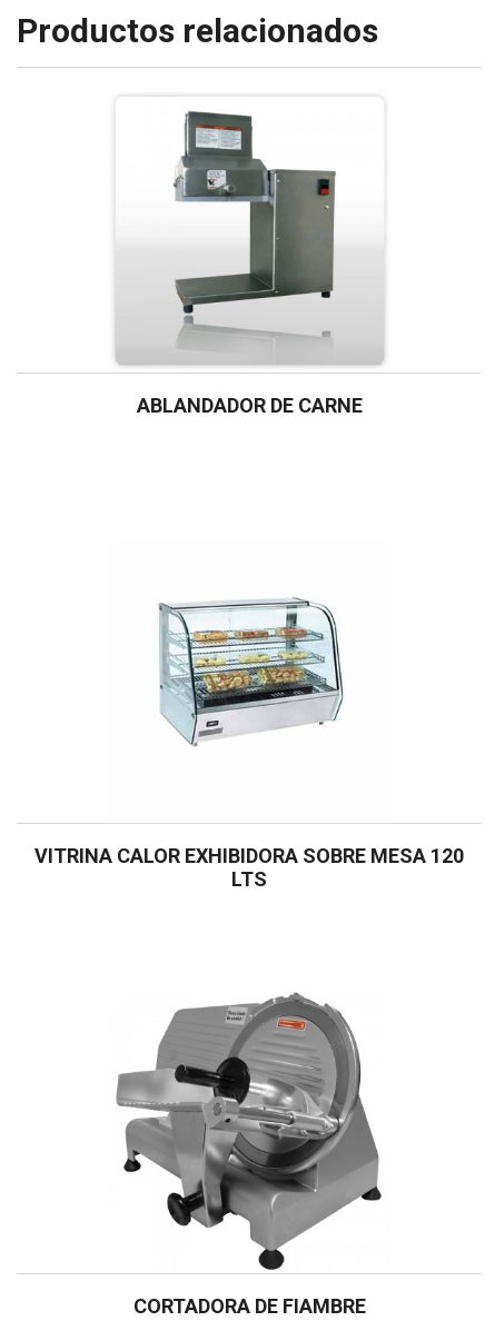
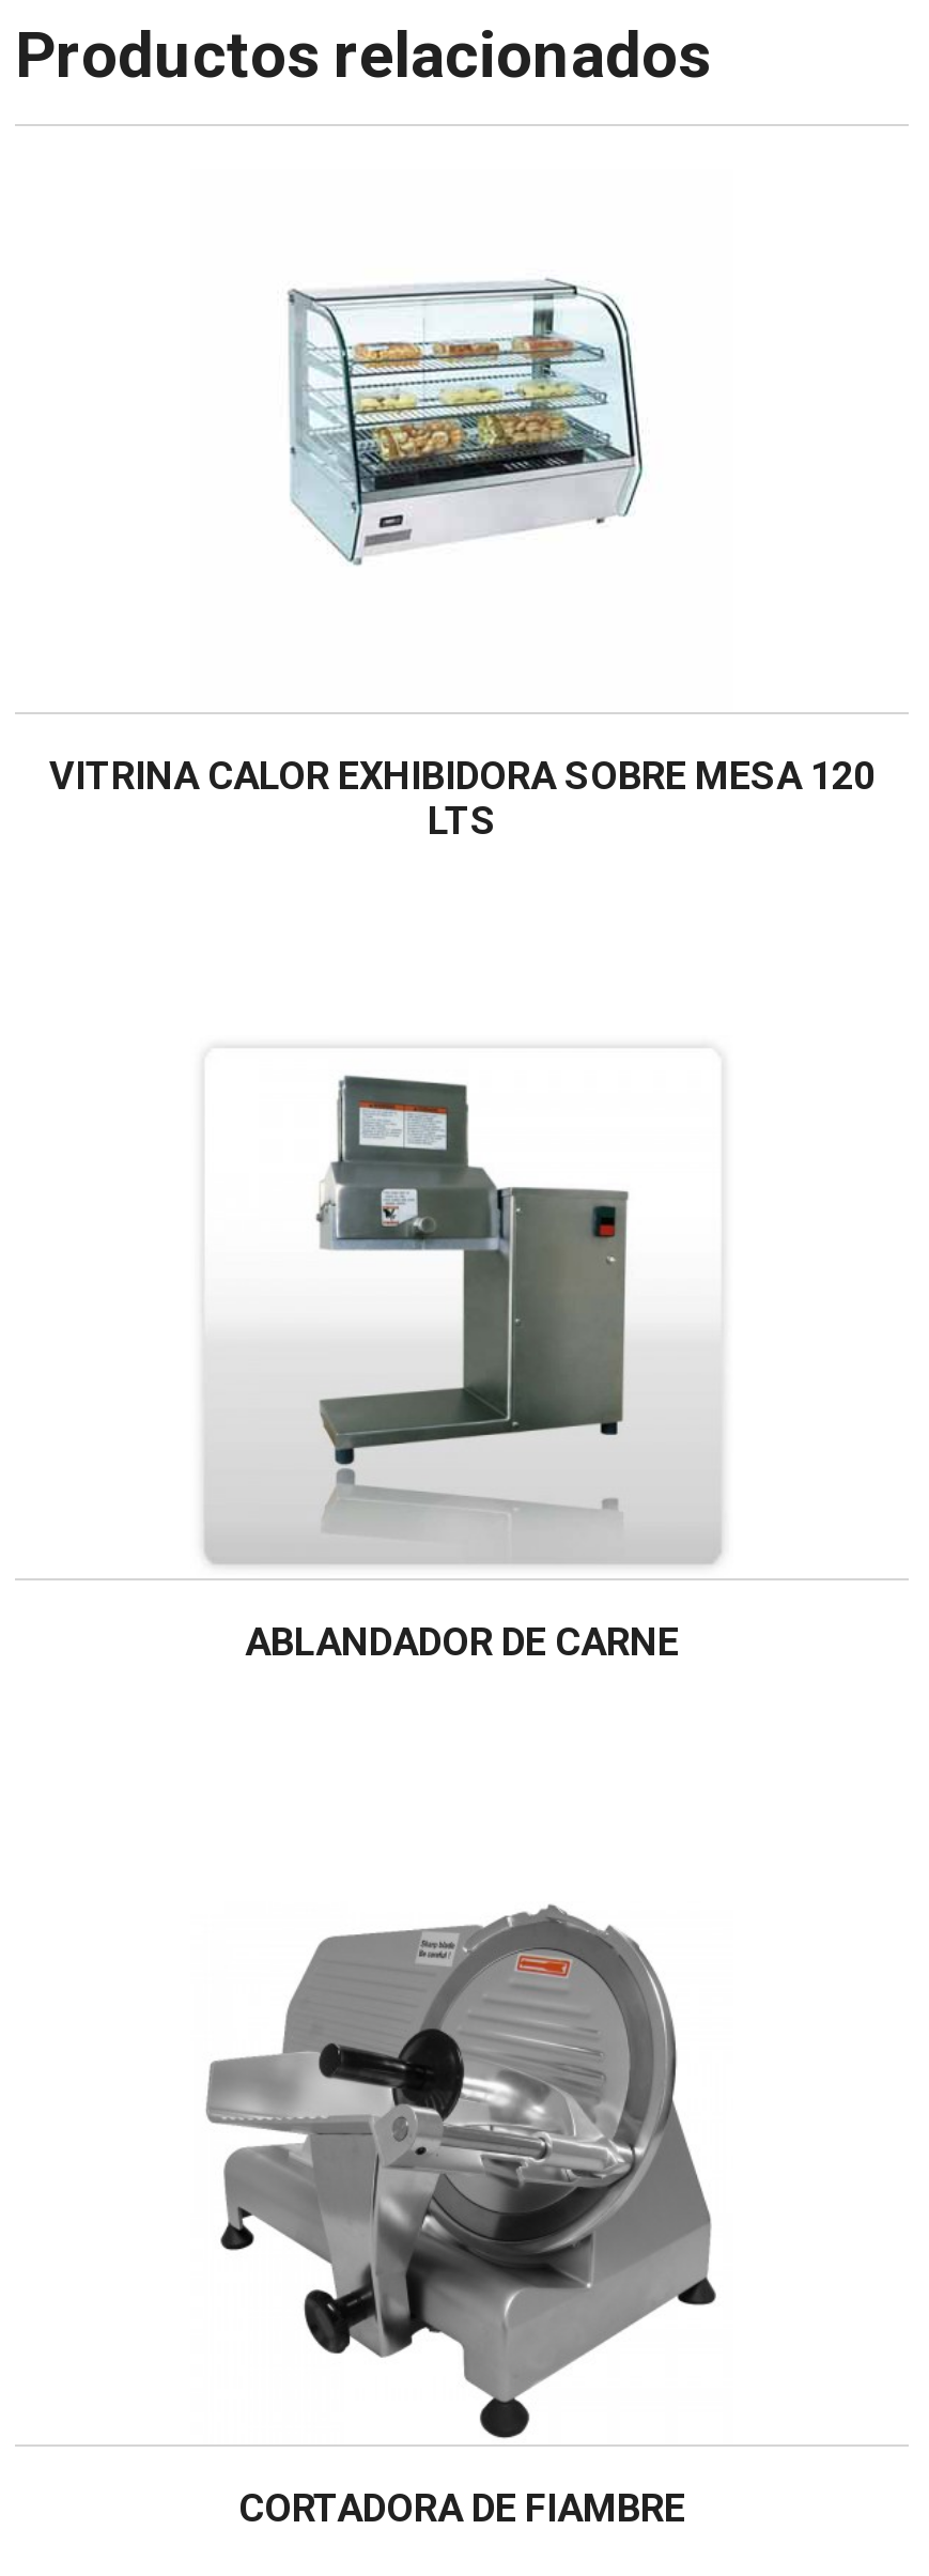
moved [115,110,385,416] -> [203,1074,723,1663]: [image] | ABLANDADOR DE CARNE
moved [158,595,348,746] -> [287,274,652,565]: [image]
moved [34,843,464,890] -> [49,752,874,842]: VITRINA CALOR EXHIBIDORA SOBRE MESA 120 | LTS

